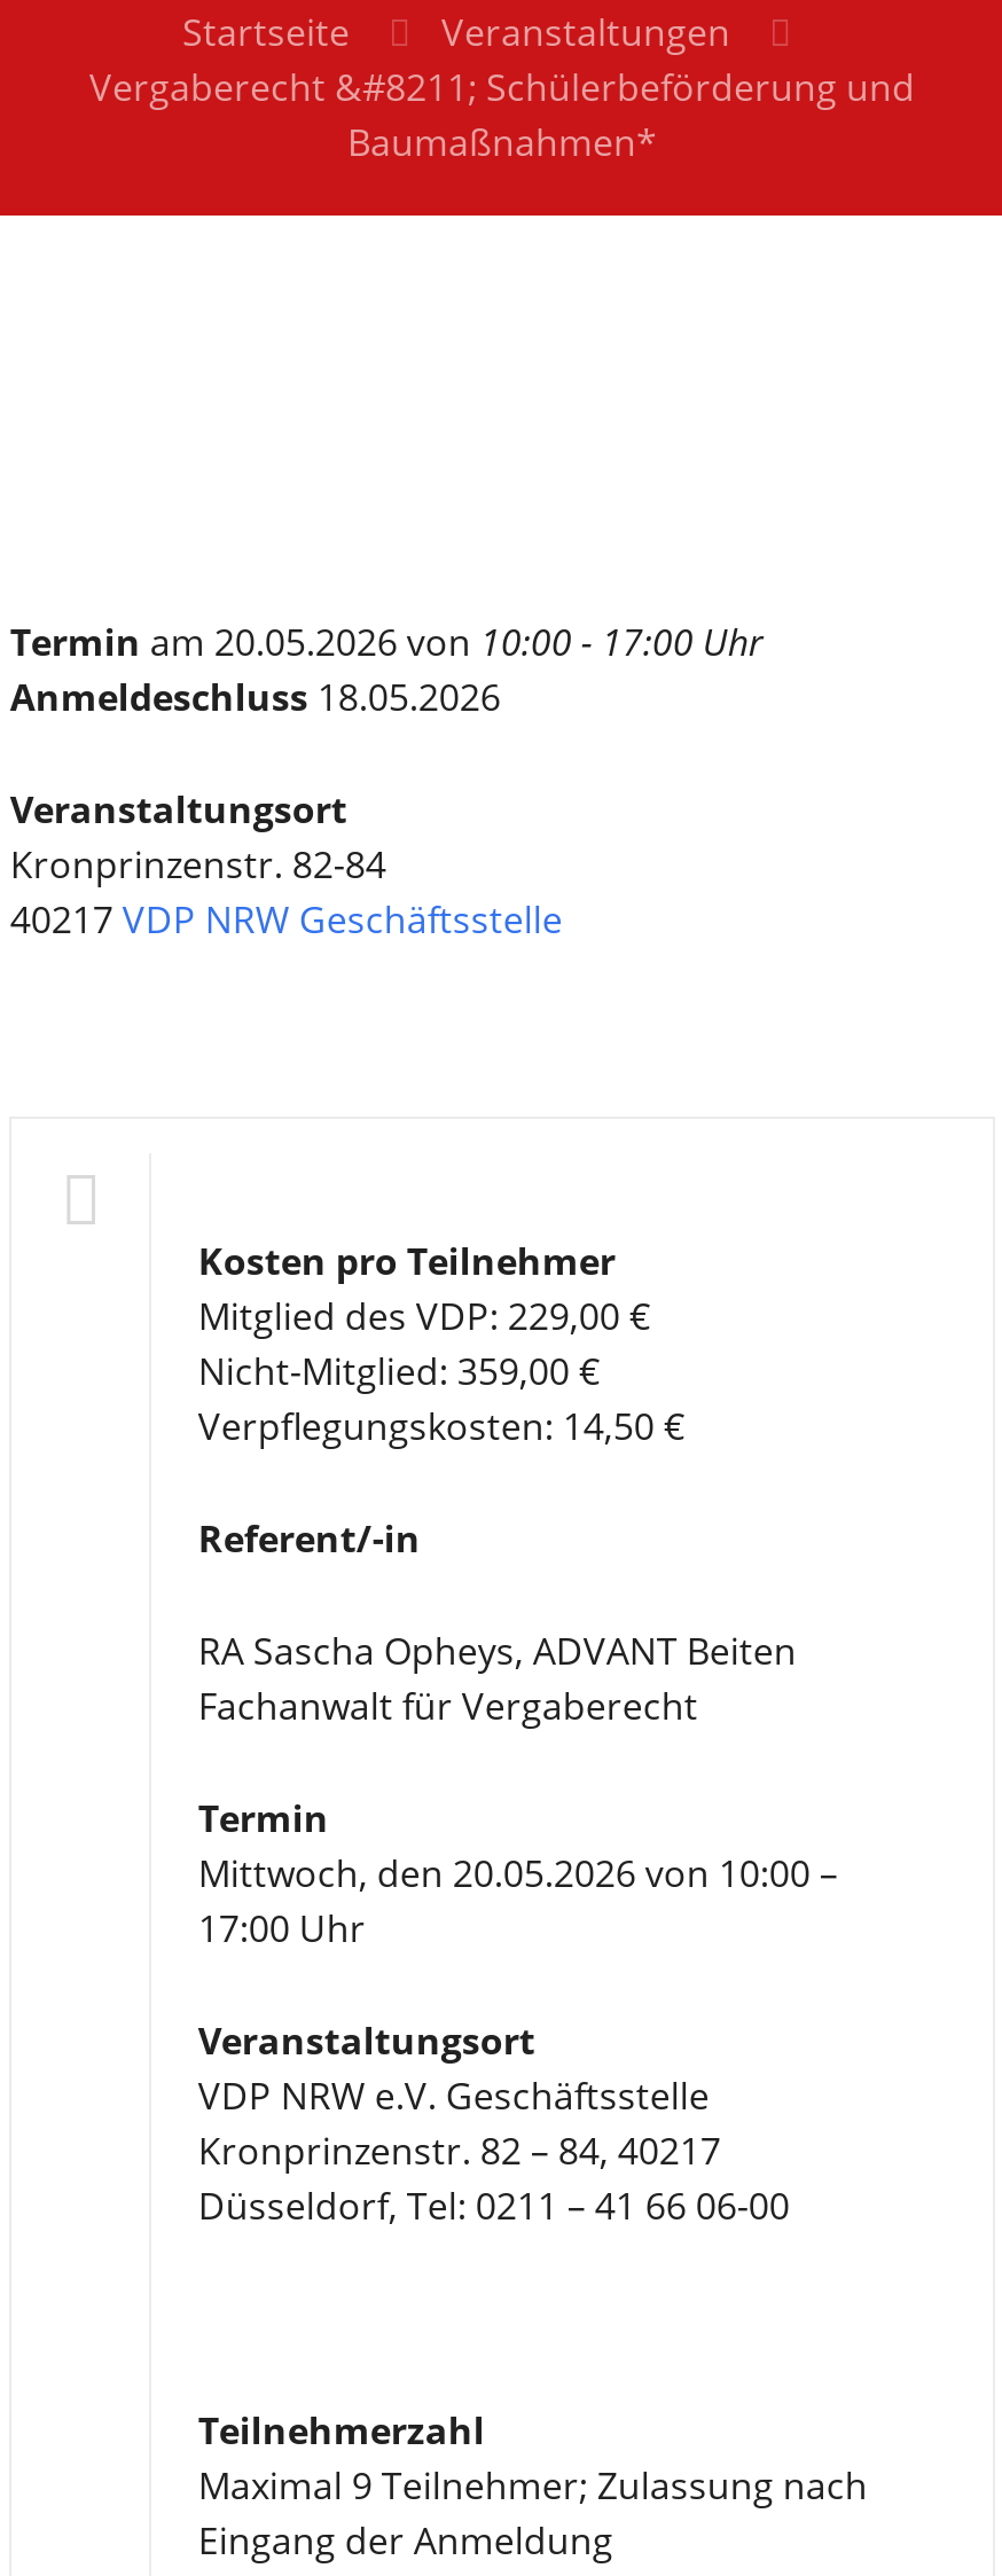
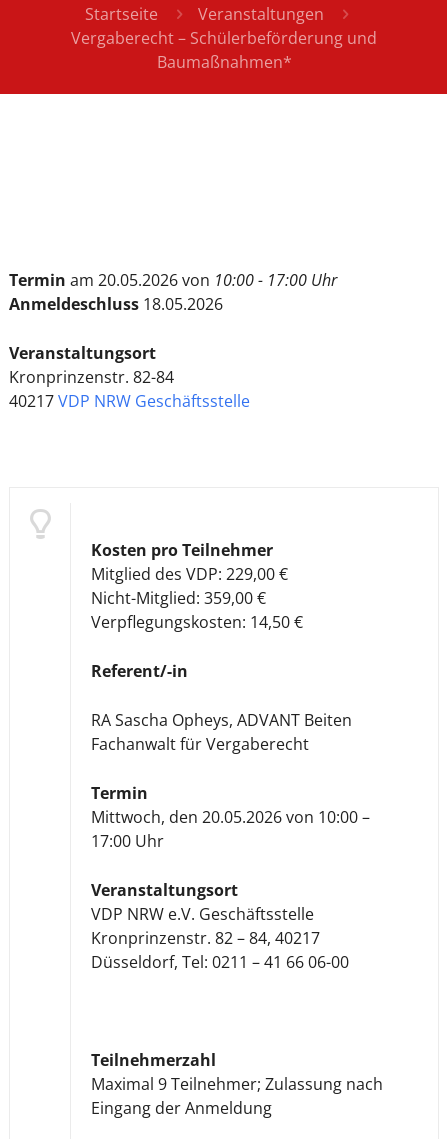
[89,62,915,112] Vergaberecht &#8211; Schülerbeförderung und -> [71,27,377,49] Vergaberecht – Schülerbeförderung und

